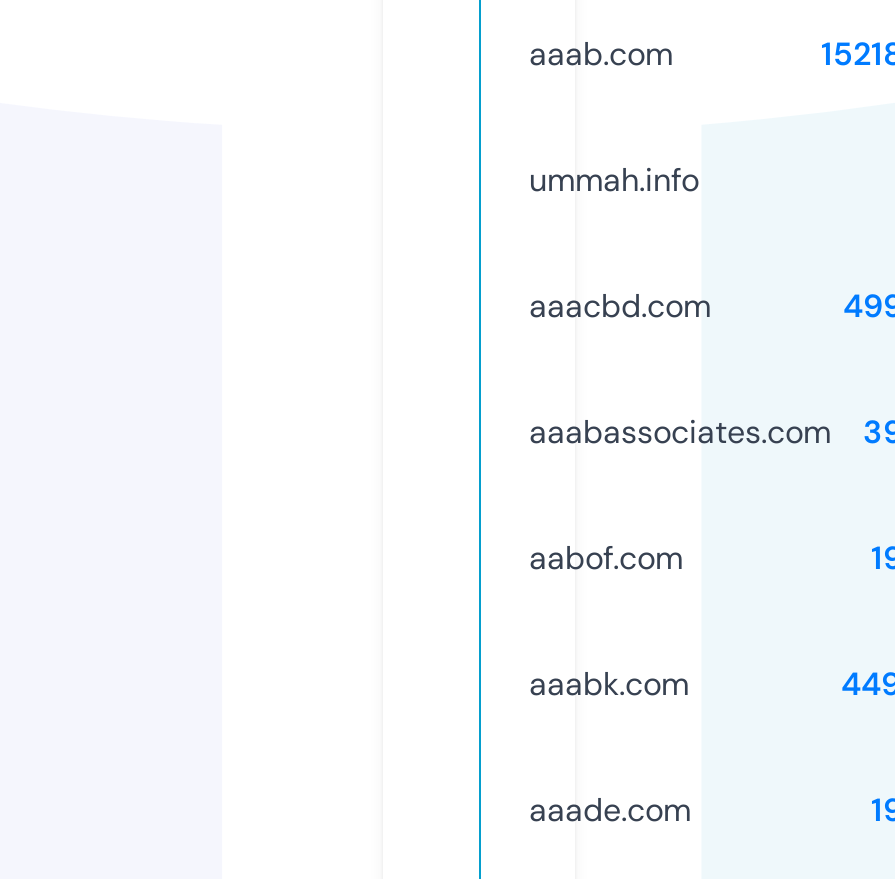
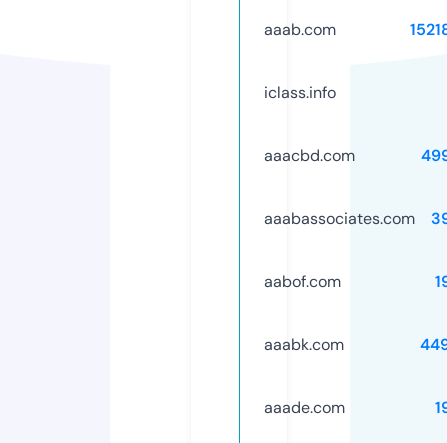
[529,159,699,201] ummah.info -> [264,82,336,103] iclass.info

